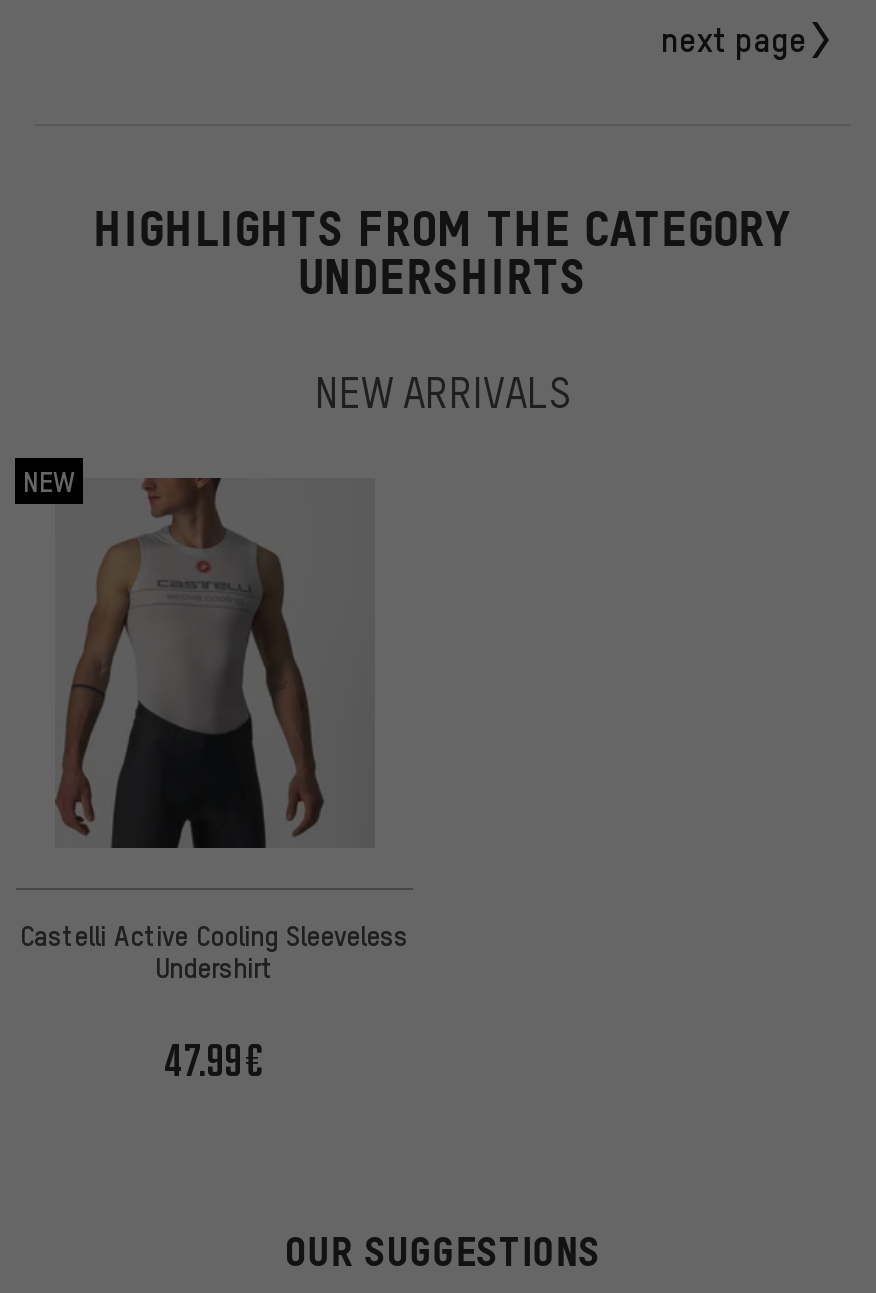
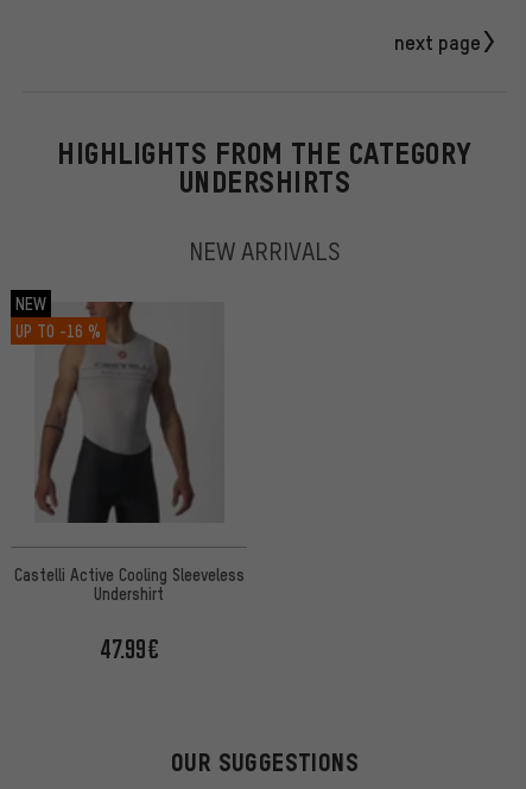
none -> [15,320,101,341] UP TO -16 %

